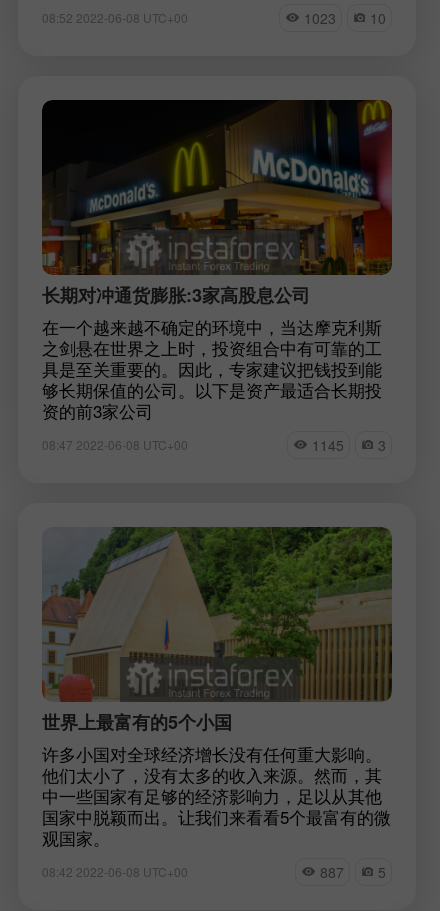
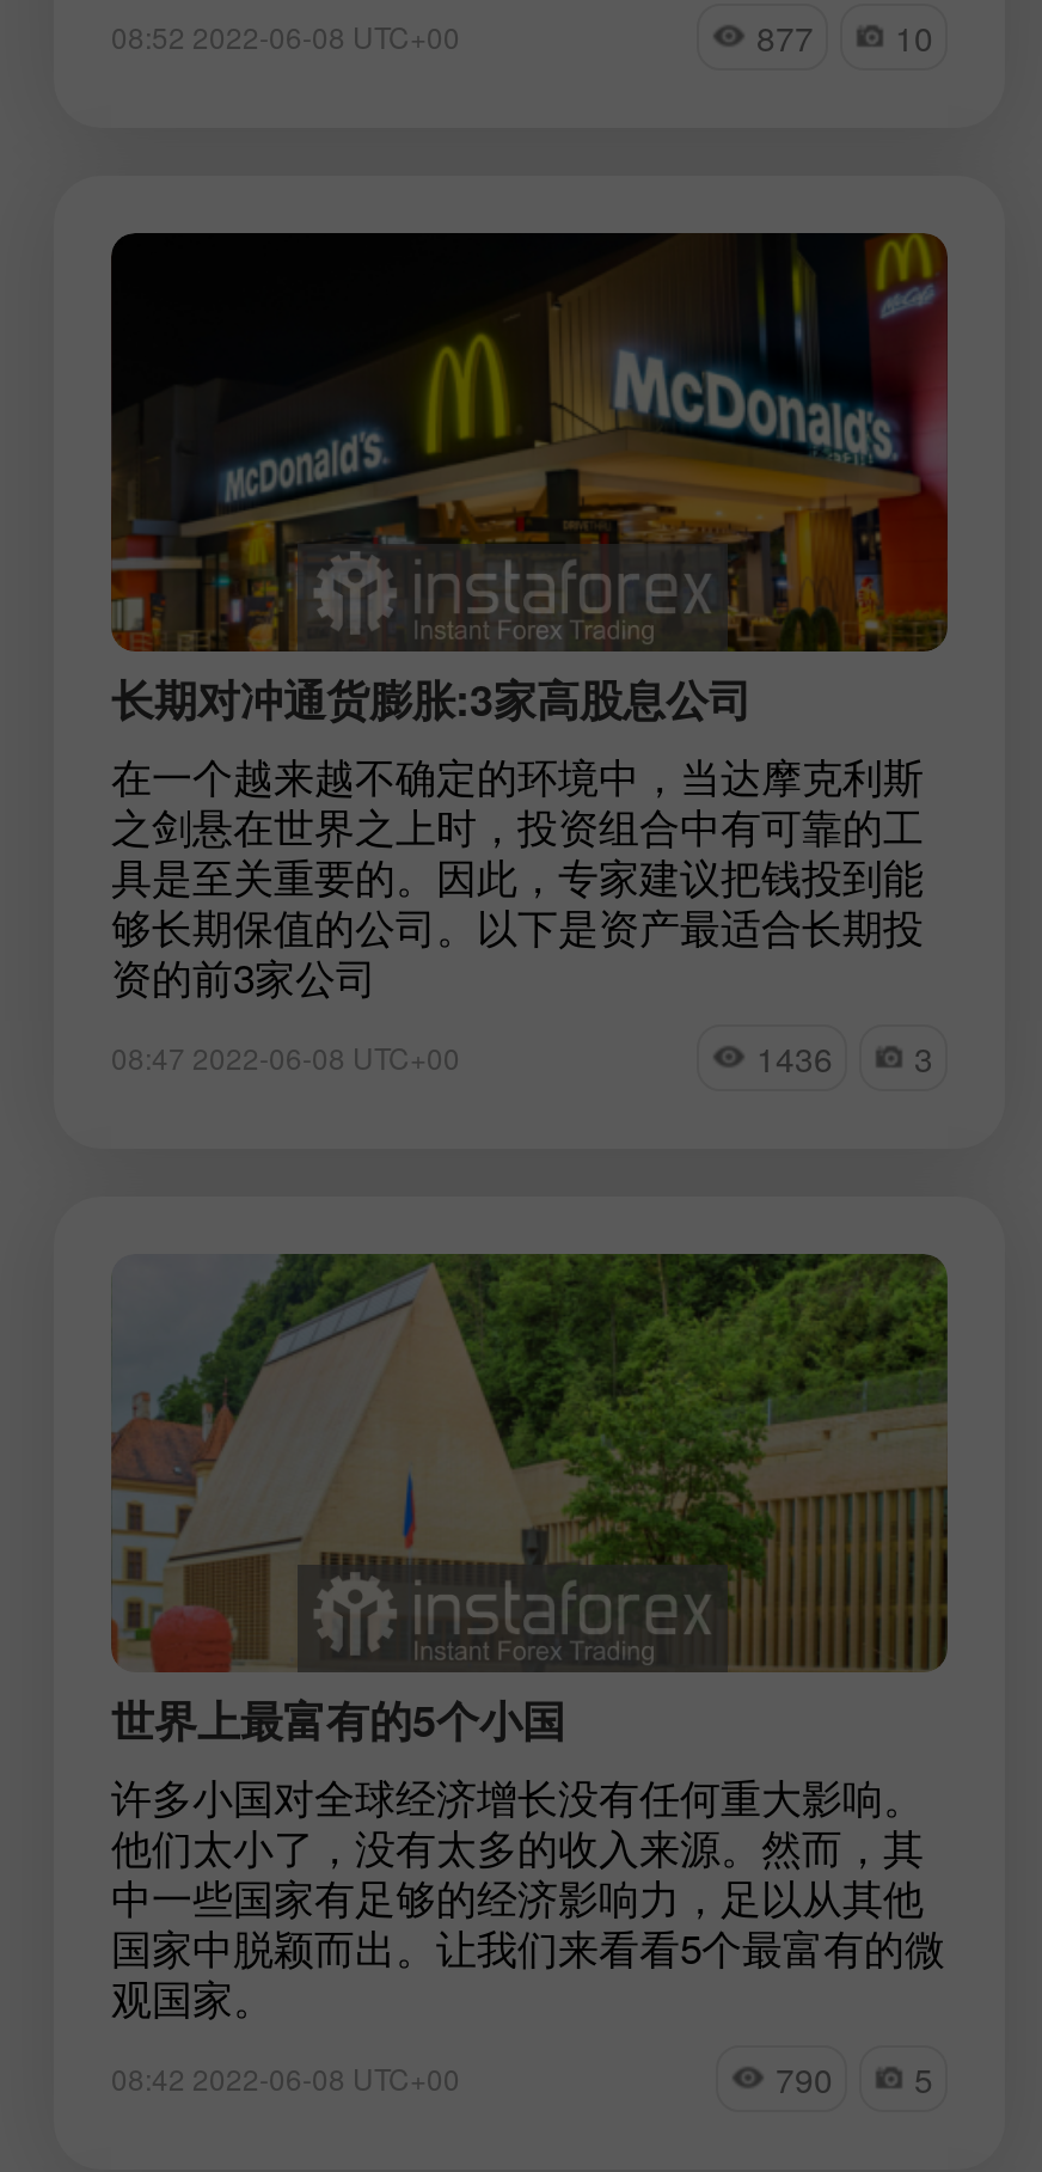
[304,8,386,28] 1023 10 -> [756,13,933,61] 877 10
[312,435,386,455] 1145 3 -> [756,1034,933,1082] 1436 3
[320,862,386,882] 887 5 -> [776,2055,933,2103] 790 5

